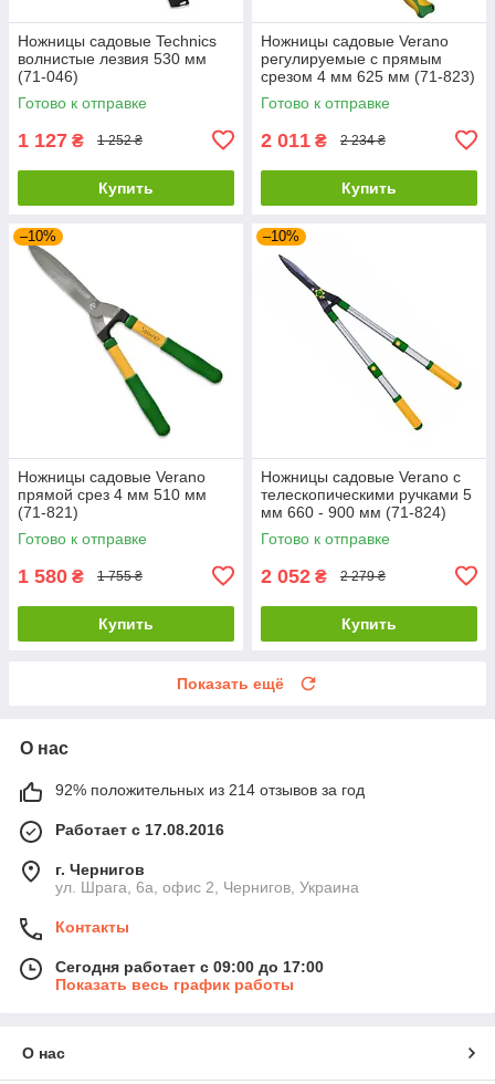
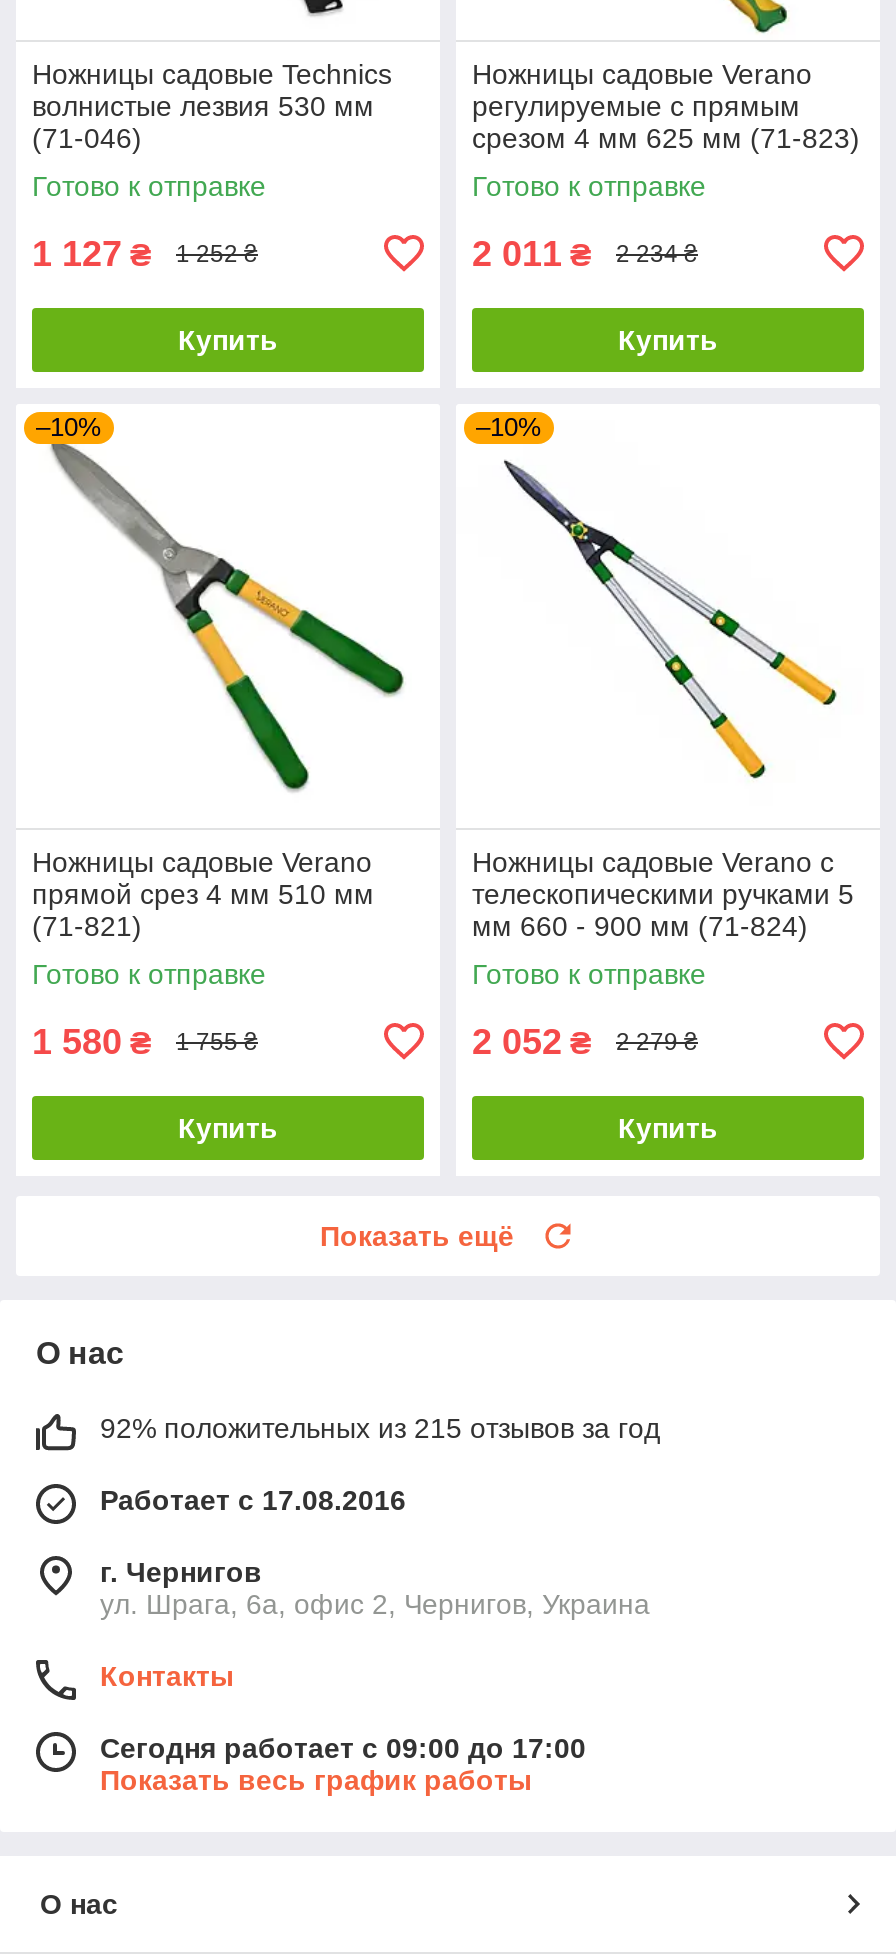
[55,781,365,798] 92% положительных из 214 отзывов за год -> [100,1412,660,1444] 92% положительных из 215 отзывов за год

